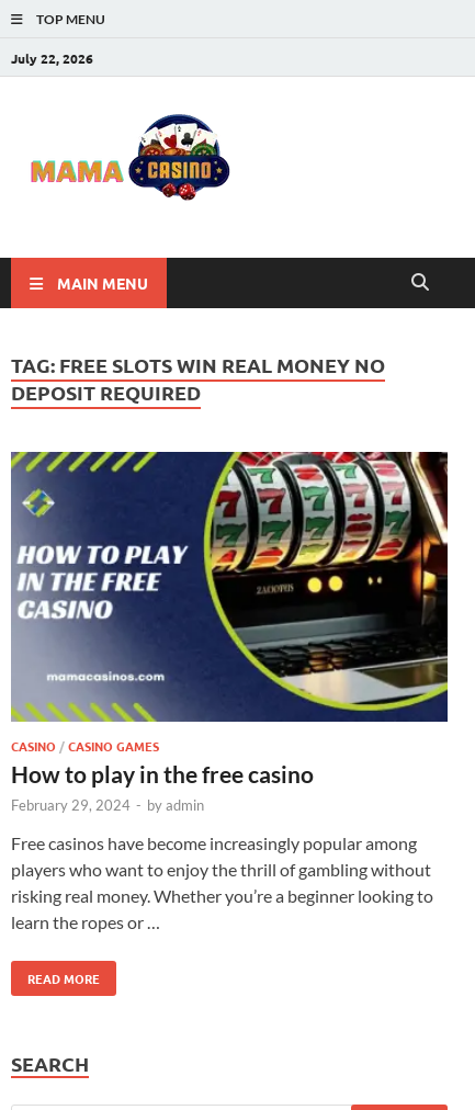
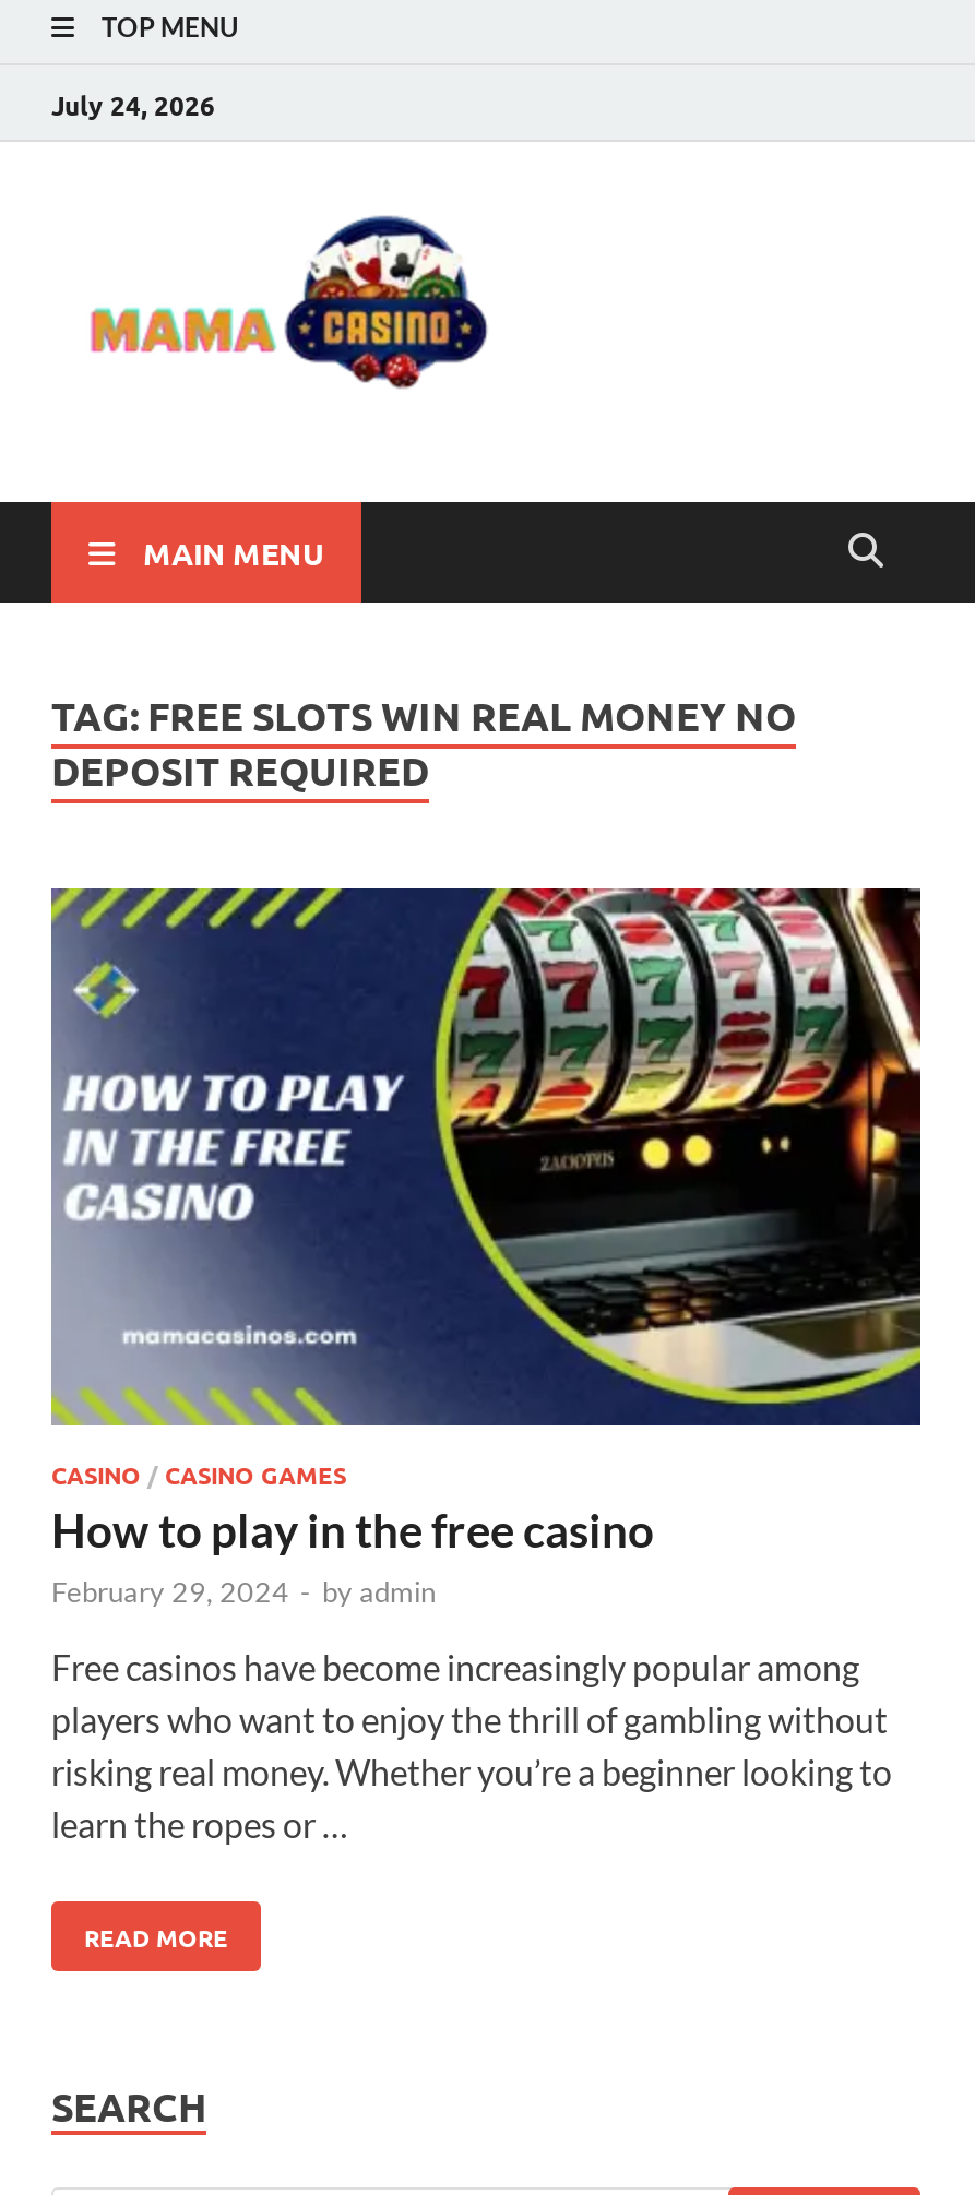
[11,49,93,66] July 22, 2026 -> [51,86,215,121] July 24, 2026

